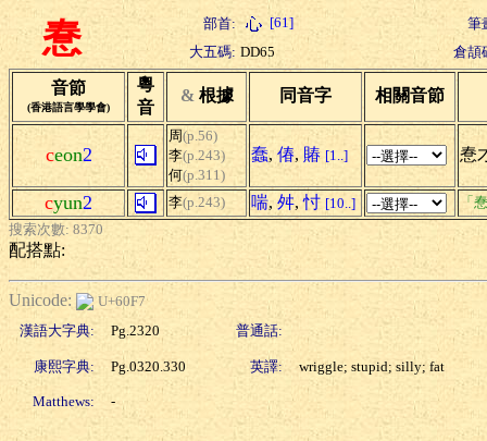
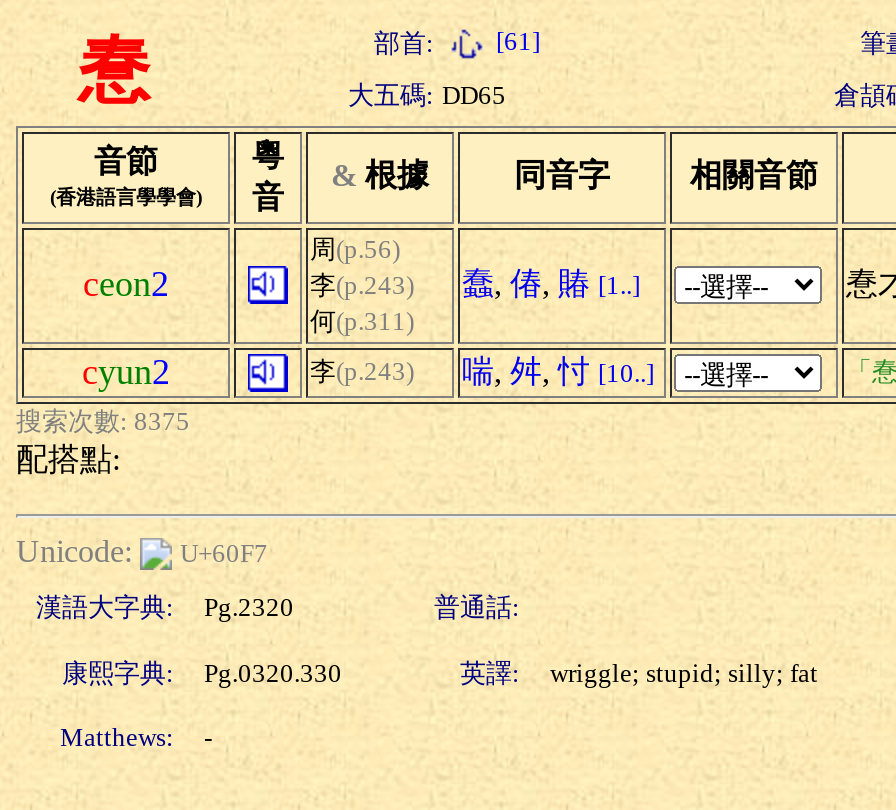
[9,221,103,237] 搜索次數: 8370 -> [16,406,190,436] 搜索次數: 8375

